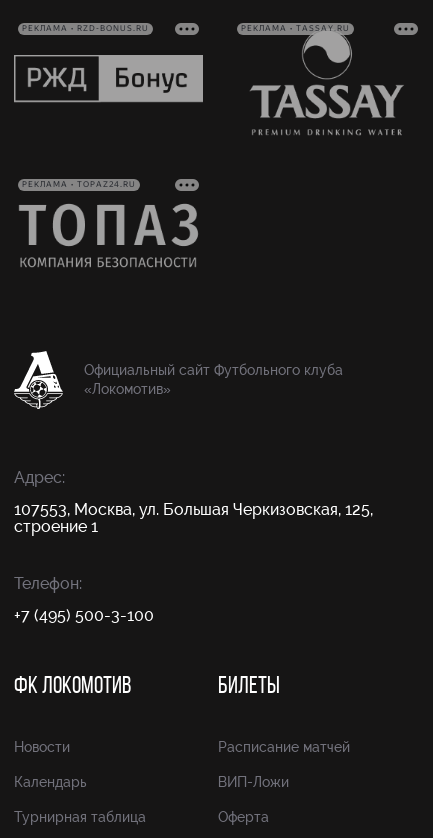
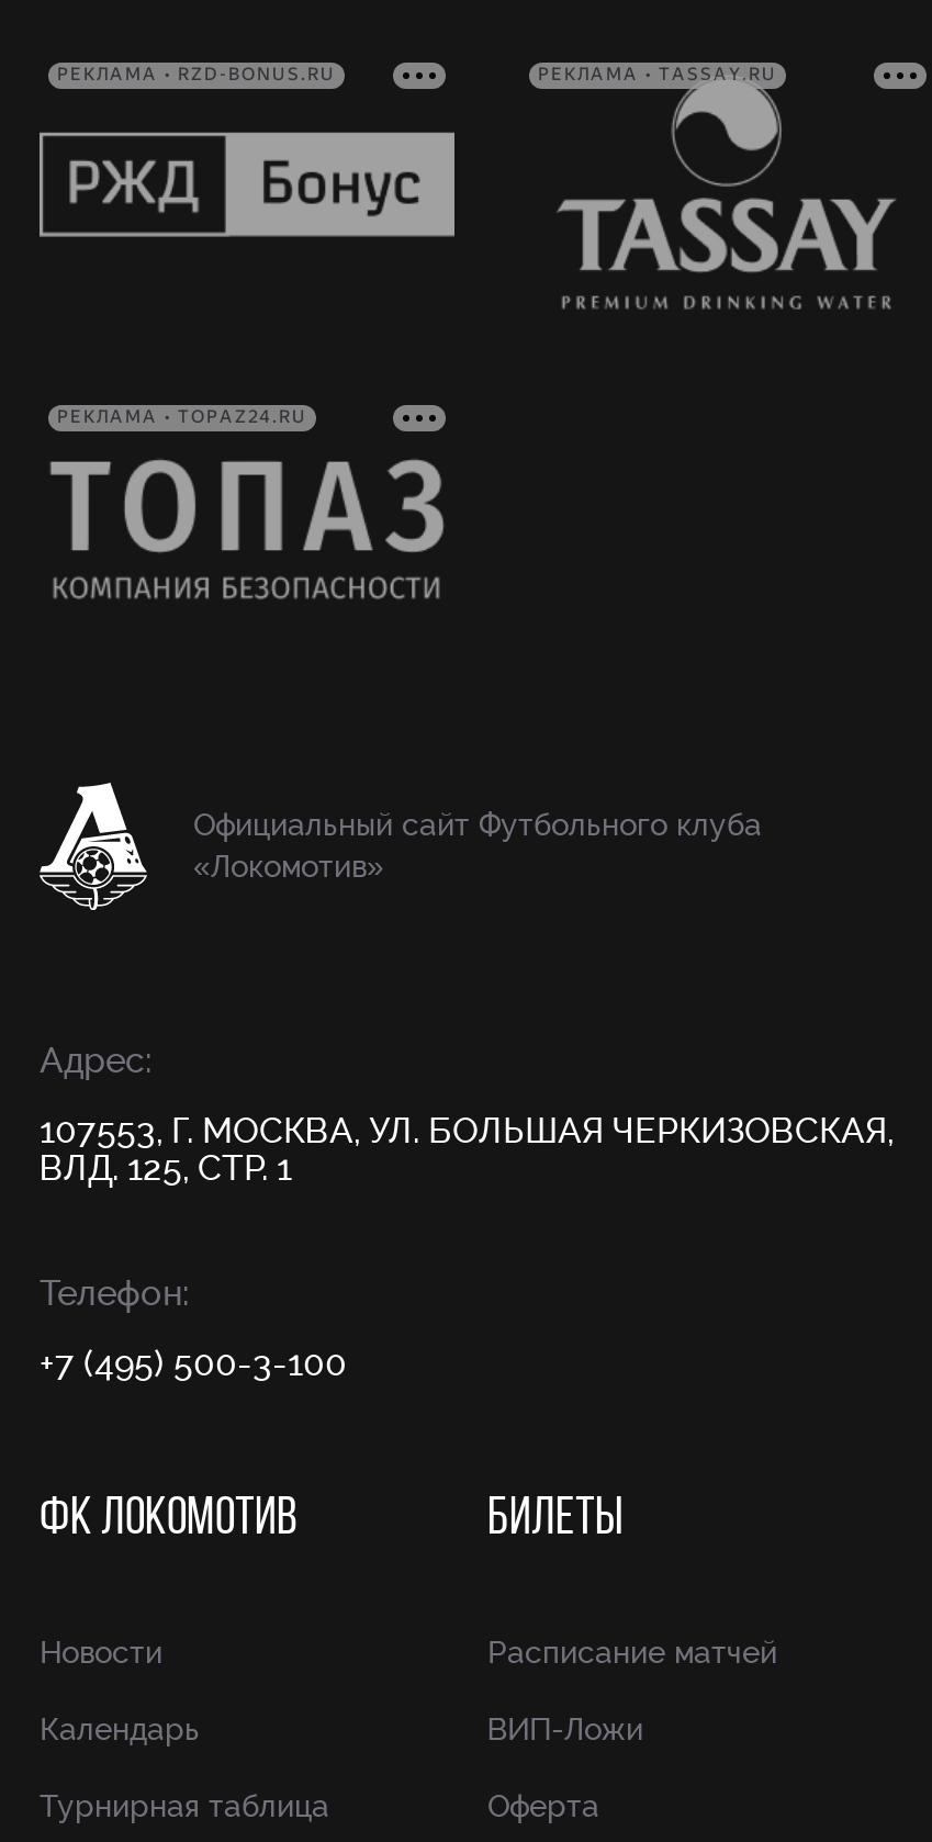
[14,500,373,536] 107553, Москва, ул. Большая Черкизовская, 125, | строение 1 -> [40,1110,894,1189] 107553, Г. МОСКВА, УЛ. БОЛЬШАЯ ЧЕРКИЗОВСКАЯ, | ВЛД. 125, СТР. 1

